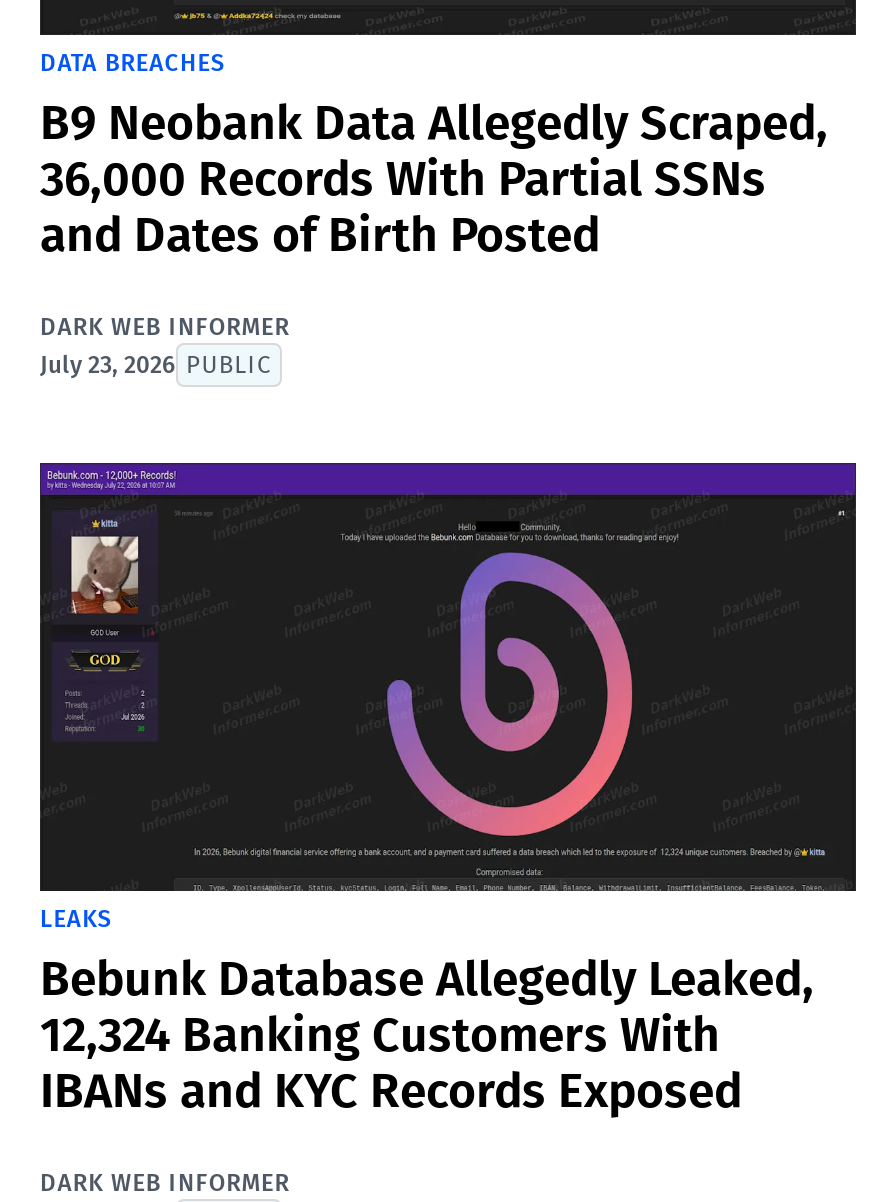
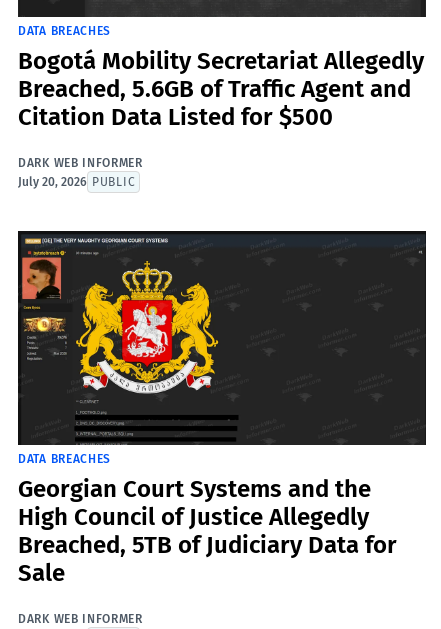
[40,94,828,262] B9 Neobank Data Allegedly Scraped, | 36,000 Records With Partial SSNs | and Dates of Birth Posted -> [18,47,424,131] Bogotá Mobility Secretariat Allegedly | Breached, 5.6GB of Traffic Agent and | Citation Data Listed for $500
[40,350,272,378] July 23, 2026 PUBLIC -> [18,175,135,189] July 20, 2026 PUBLIC
[40,462,856,892] [image] -> [18,230,426,403] [image]
[40,905,814,1119] LEAKS | Bebunk Database Allegedly Leaked, | 12,324 Banking Customers With | IBANs and KYC Records Exposed -> [18,452,397,587] DATA BREACHES | Georgian Court Systems and the | High Council of Justice Allegedly | Breached, 5TB of Judiciary Data for | Sale

